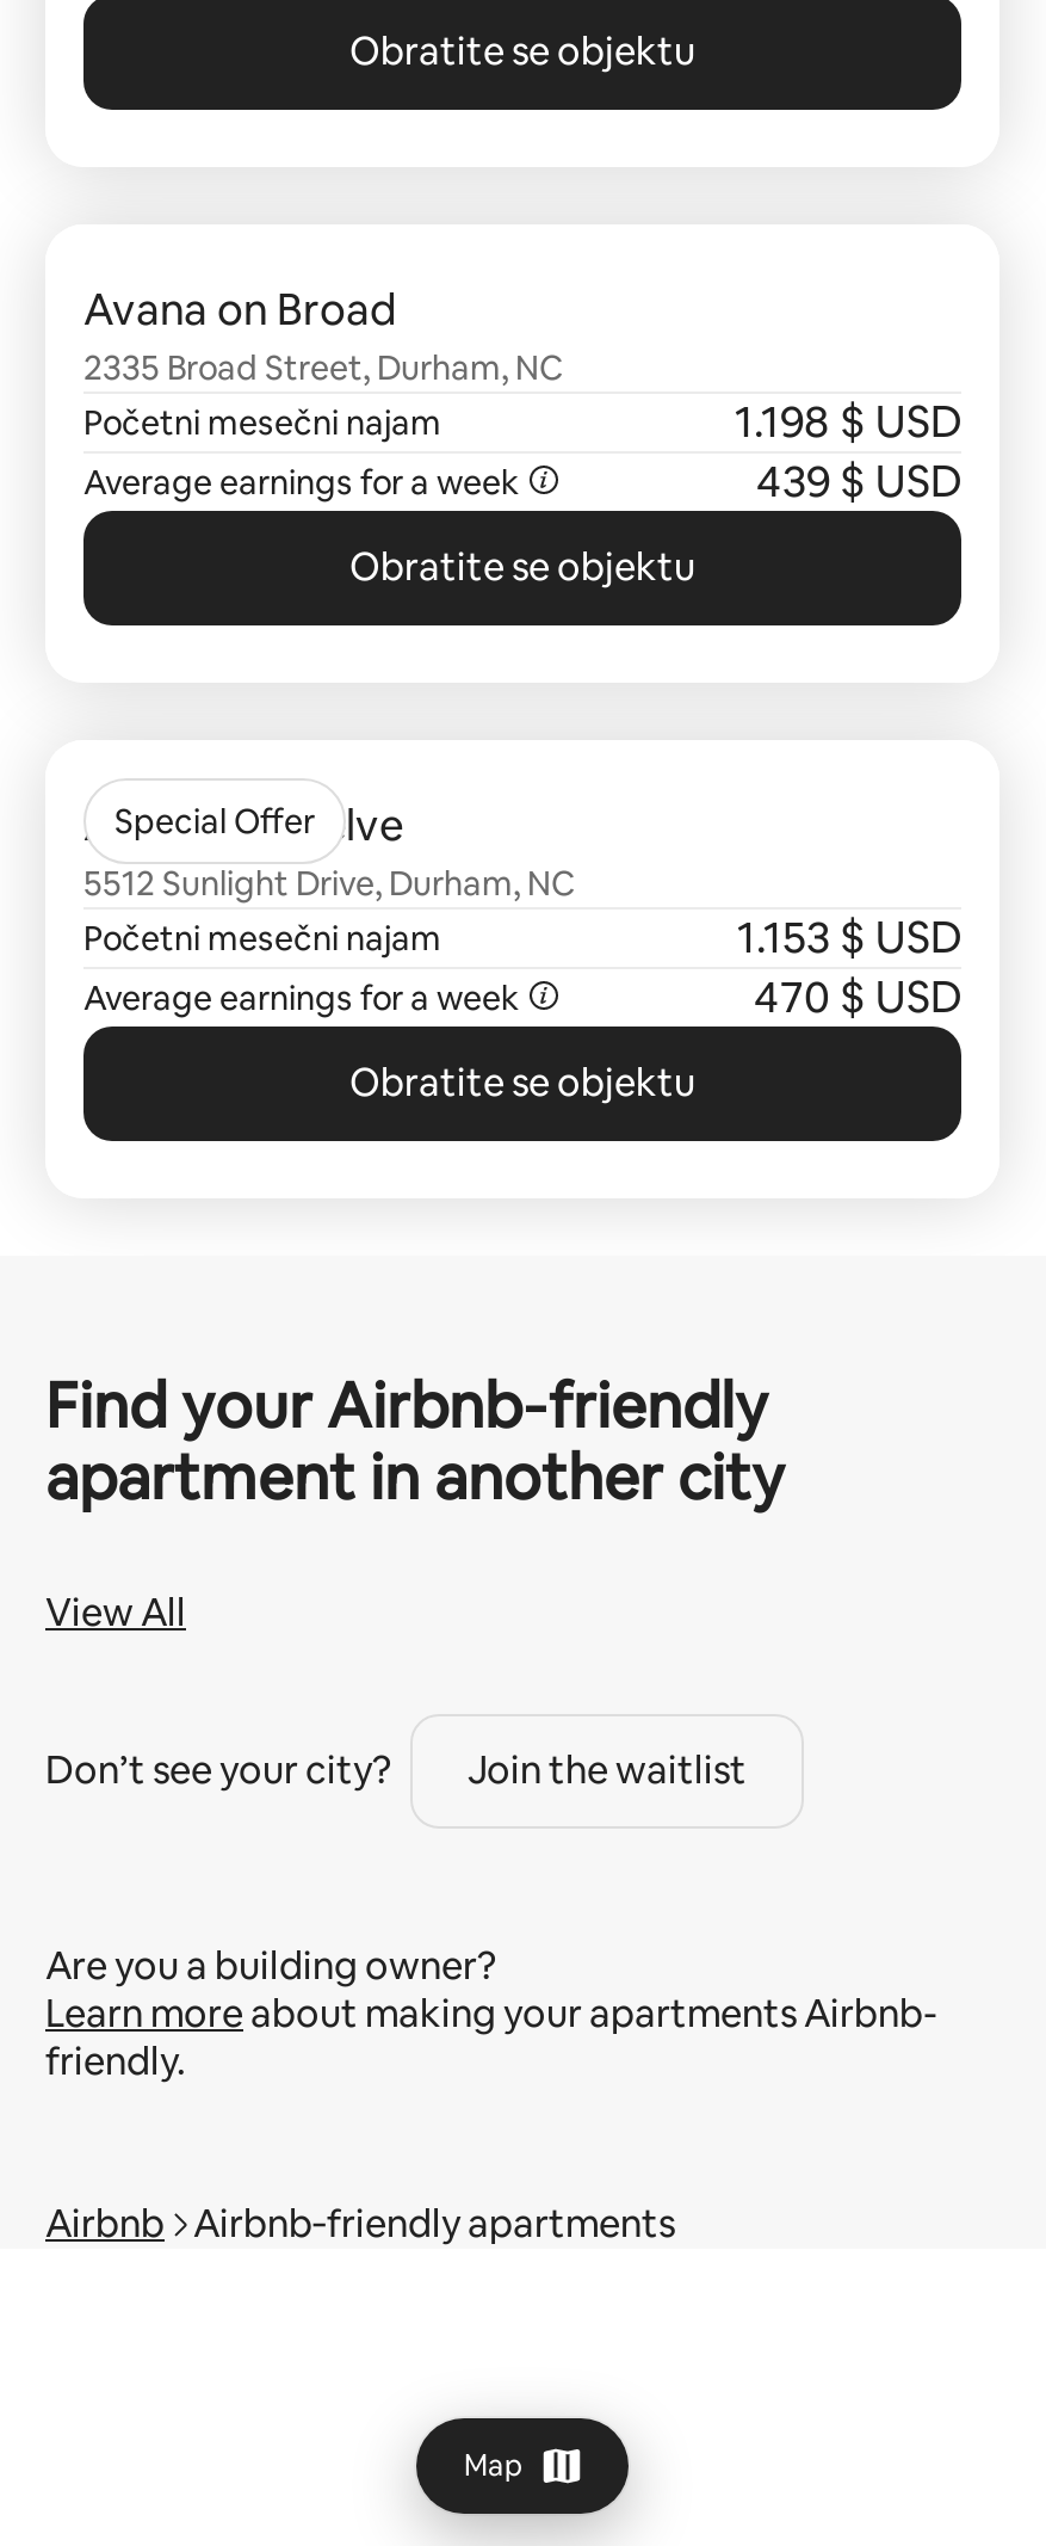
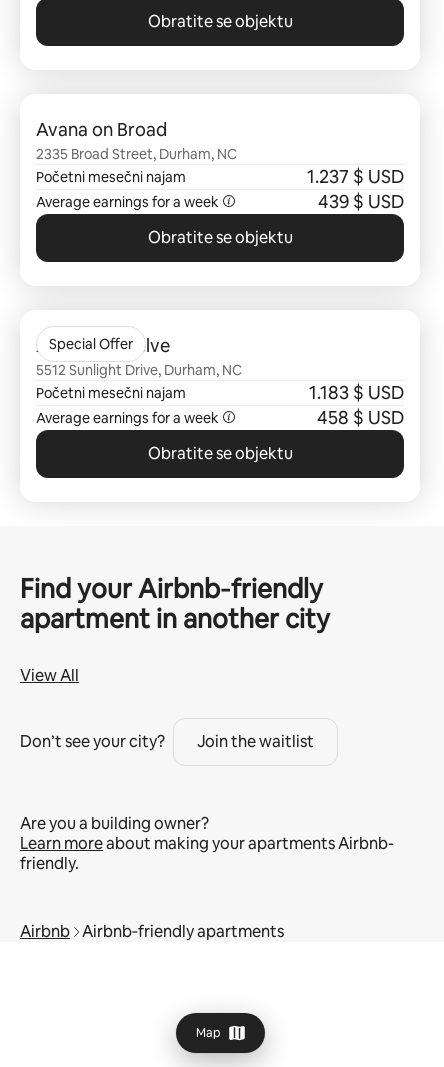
[735,394,961,449] 1.198 $ USD -> [307,165,404,188] 1.237 $ USD
[737,910,961,964] 1.153 $ USD -> [309,381,404,404] 1.183 $ USD
[754,969,961,1024] 470 $ USD -> [317,406,404,429] 458 $ USD

